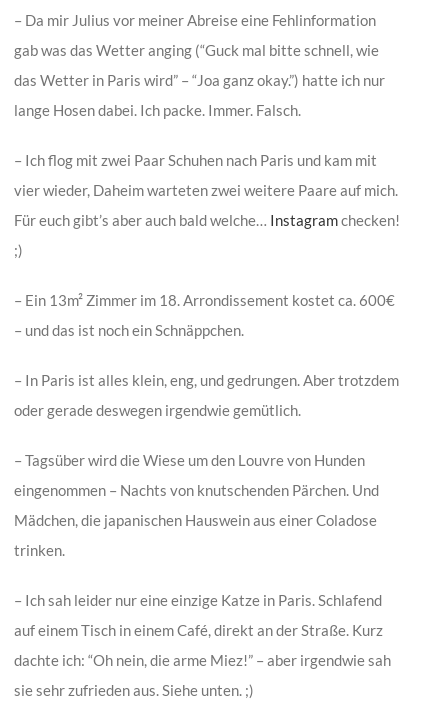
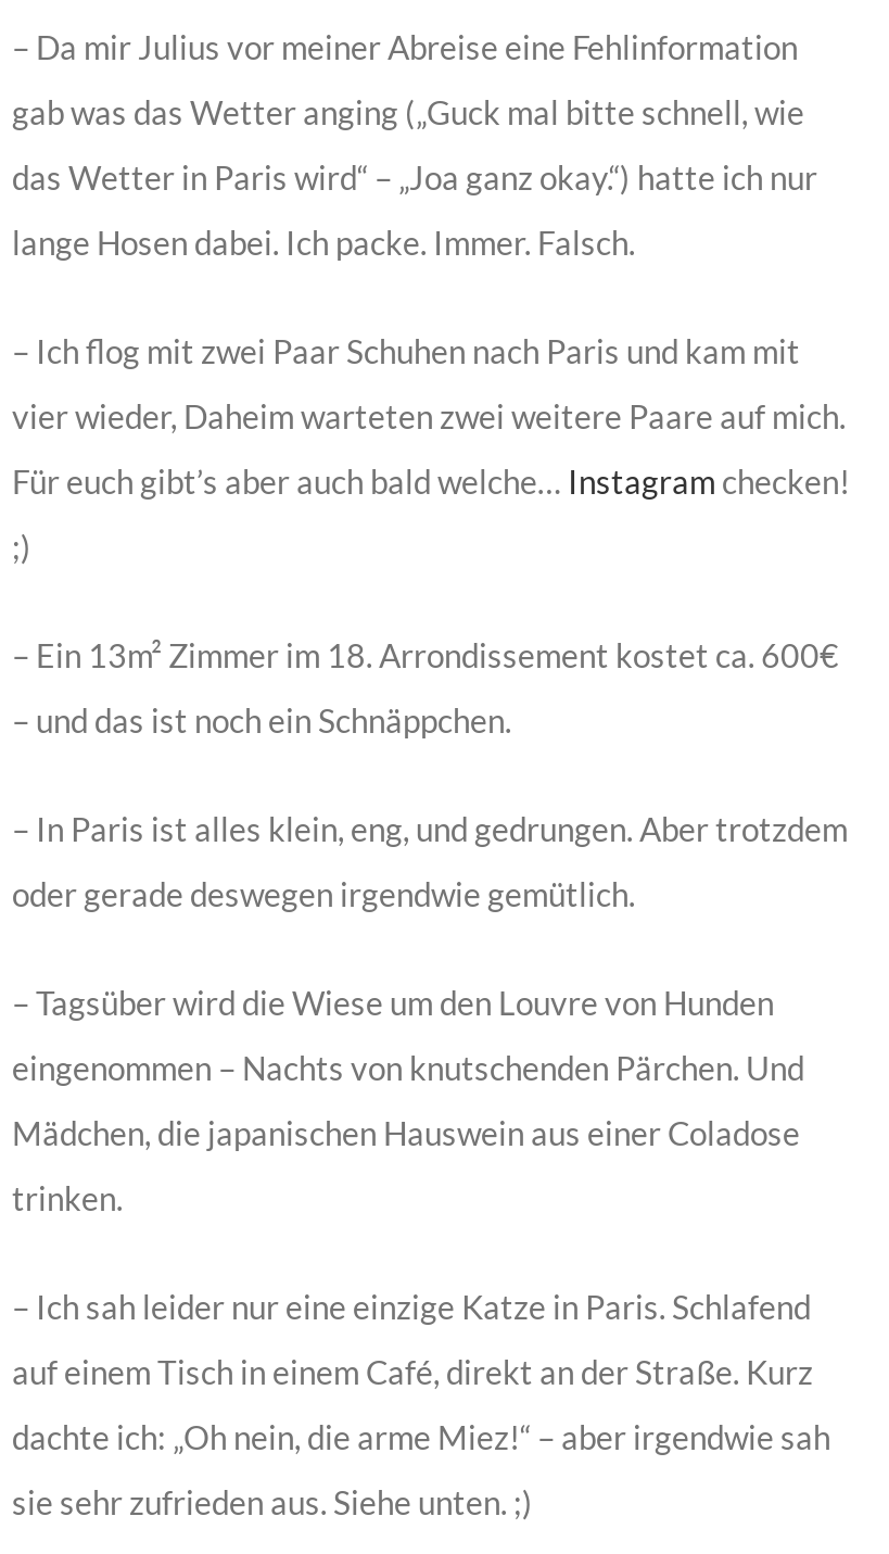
[14,41,379,59] gab was das Wetter anging (“Guck mal bitte schnell, wie -> [12,92,804,131] gab was das Wetter anging („Guck mal bitte schnell, wie
[14,71,385,89] das Wetter in Paris wird” – “Joa ganz okay.”) hatte ich nur -> [12,157,817,196] das Wetter in Paris wird“ – „Joa ganz okay.“) hatte ich nur
[14,651,391,669] dachte ich: “Oh nein, die arme Miez!” – aber irgendwie sah -> [12,1417,830,1456] dachte ich: „Oh nein, die arme Miez!“ – aber irgendwie sah

